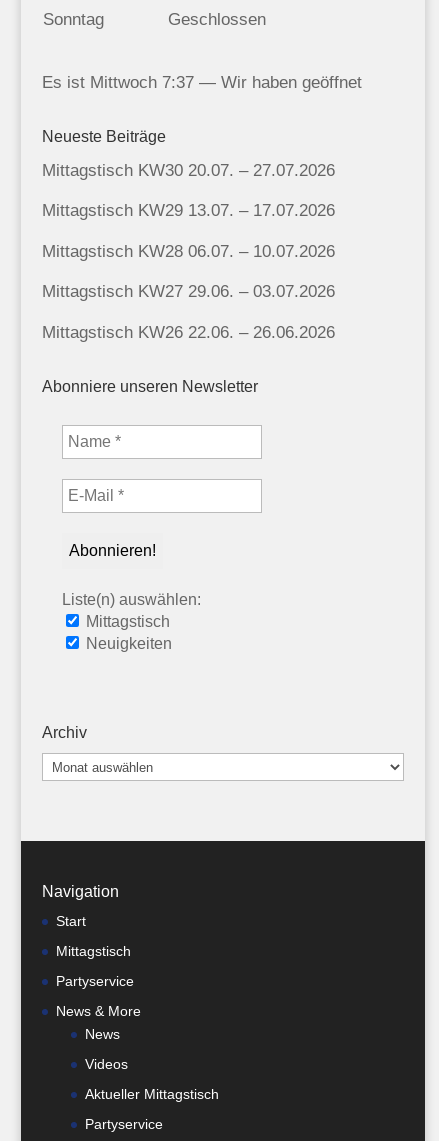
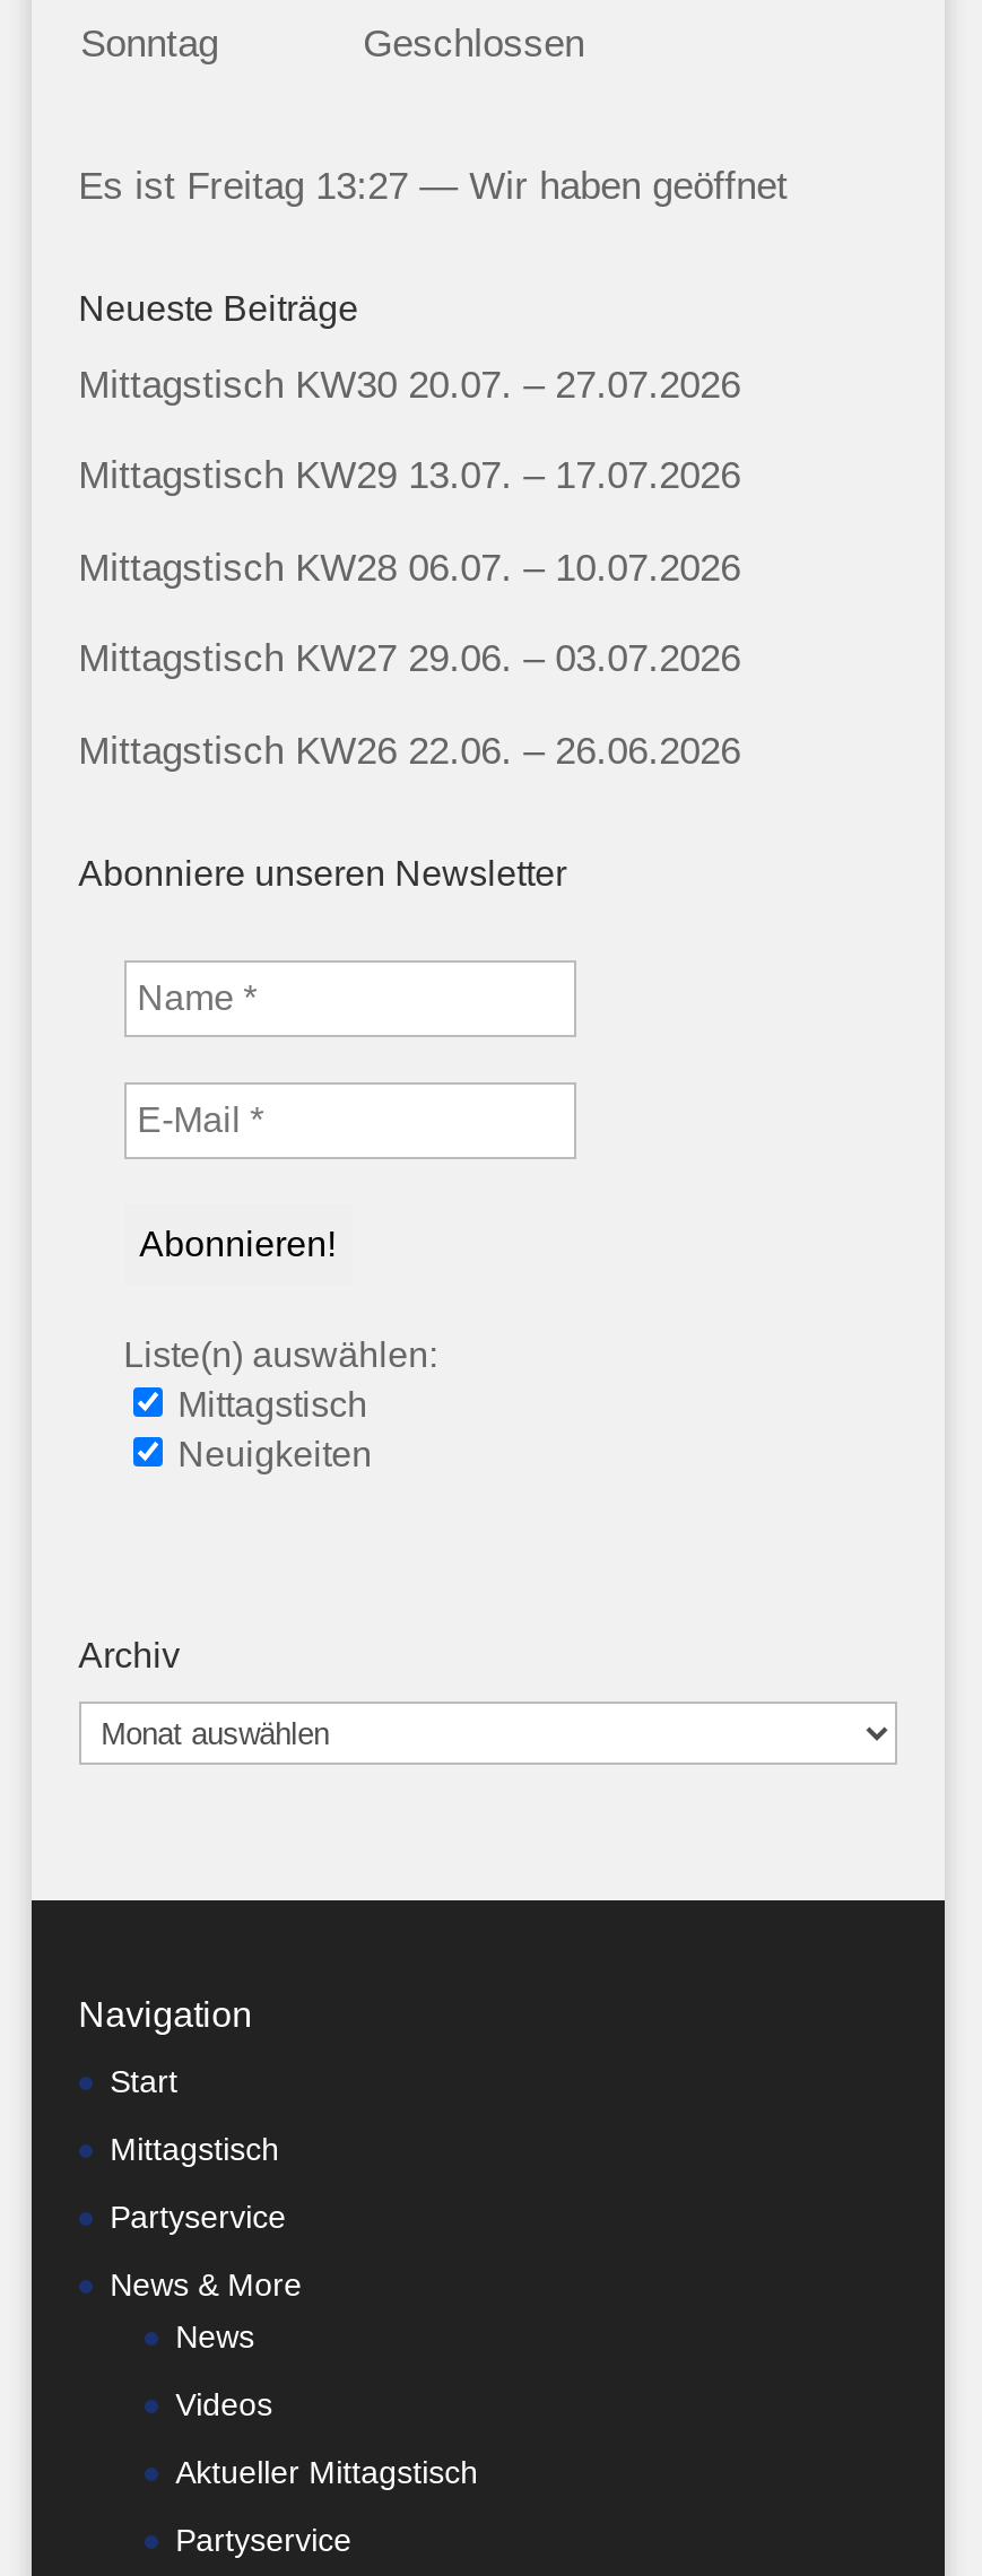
[42,72,362,91] Es ist Mittwoch 7:37 — Wir haben geöffnet -> [78,164,788,207] Es ist Freitag 13:27 — Wir haben geöffnet

